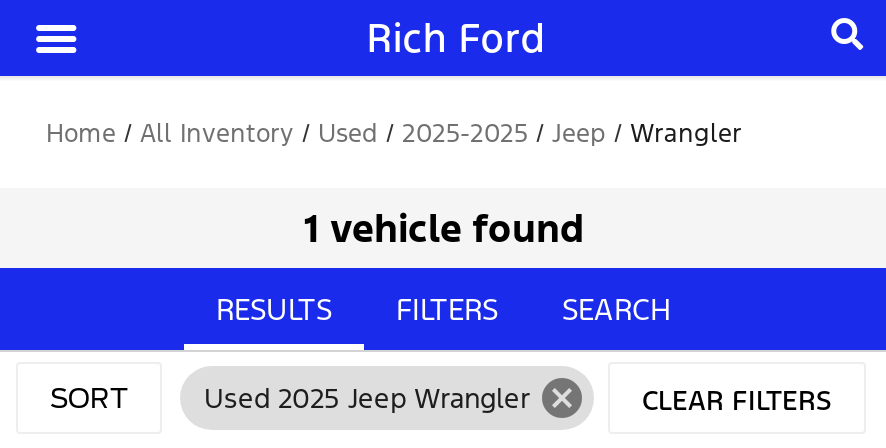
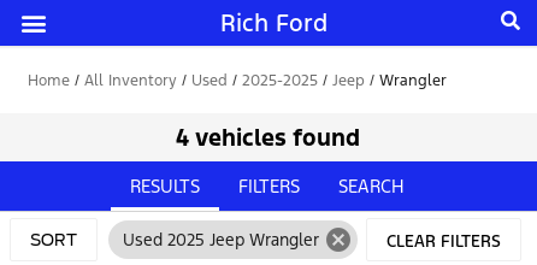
[304,203,584,251] 1 vehicle found -> [175,122,359,151] 4 vehicles found

